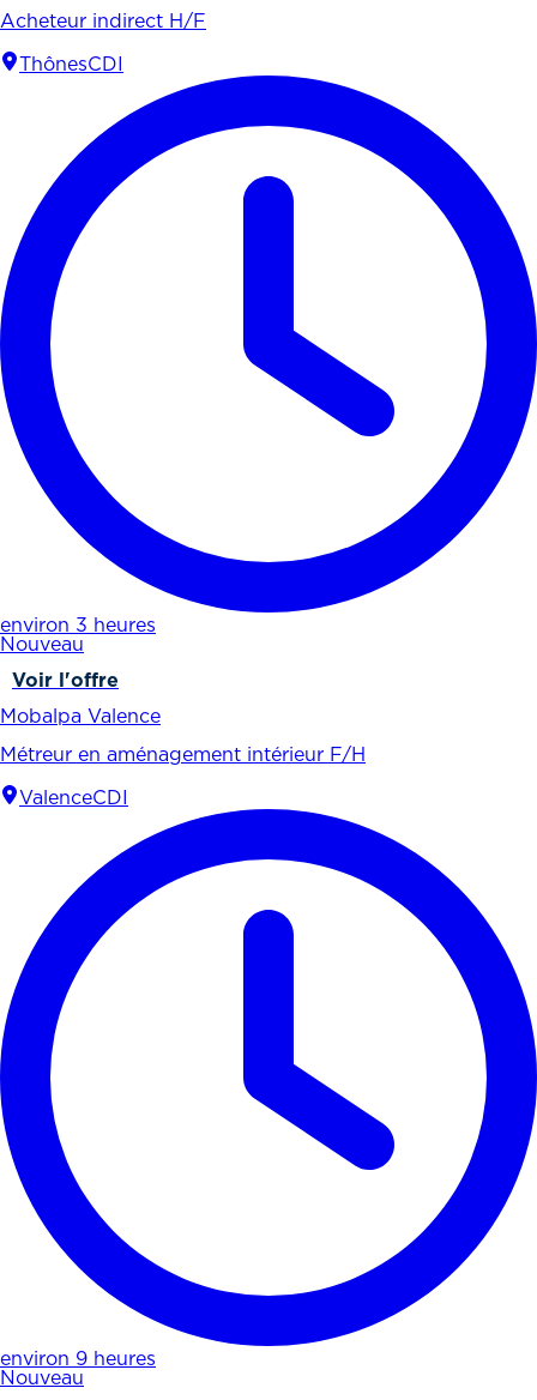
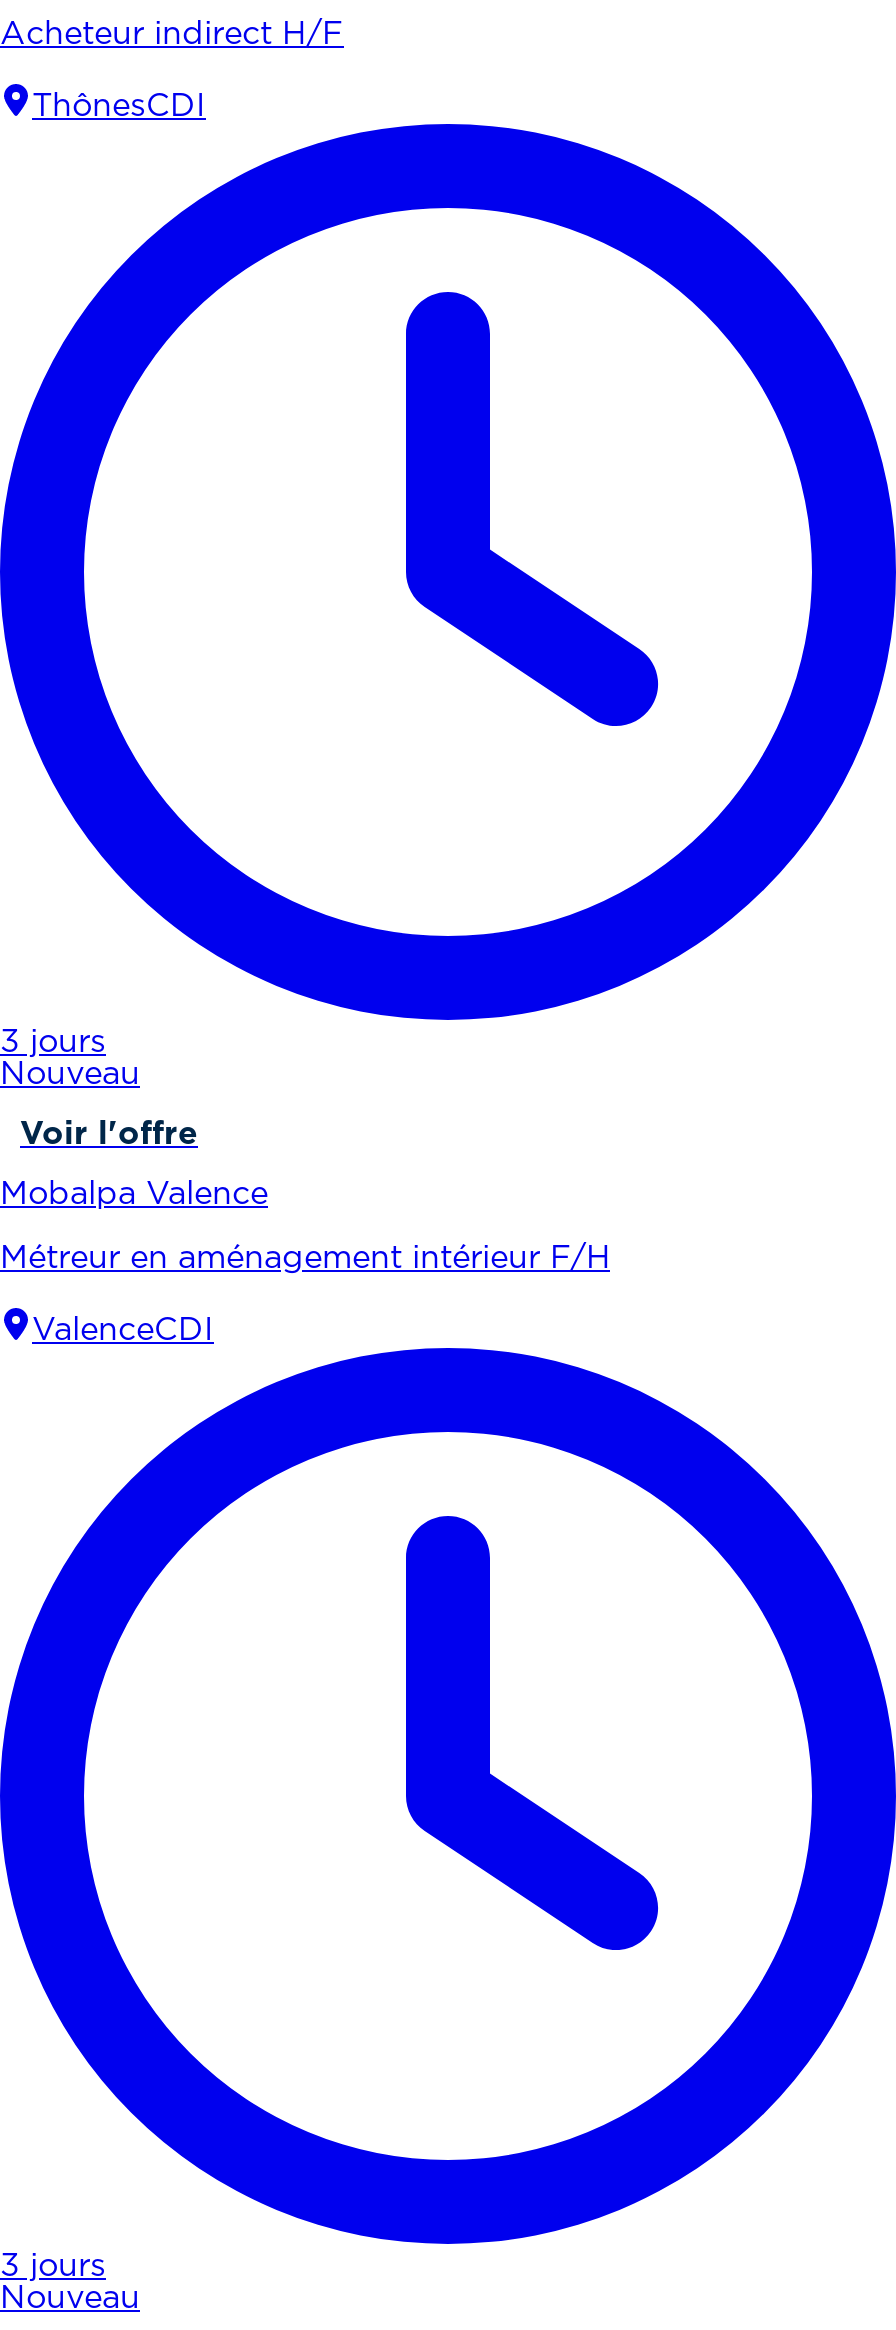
[0,618,156,636] environ 3 heures -> [0,1029,106,1059] 3 jours
[0,1351,156,1369] environ 9 heures -> [0,2253,106,2283] 3 jours

